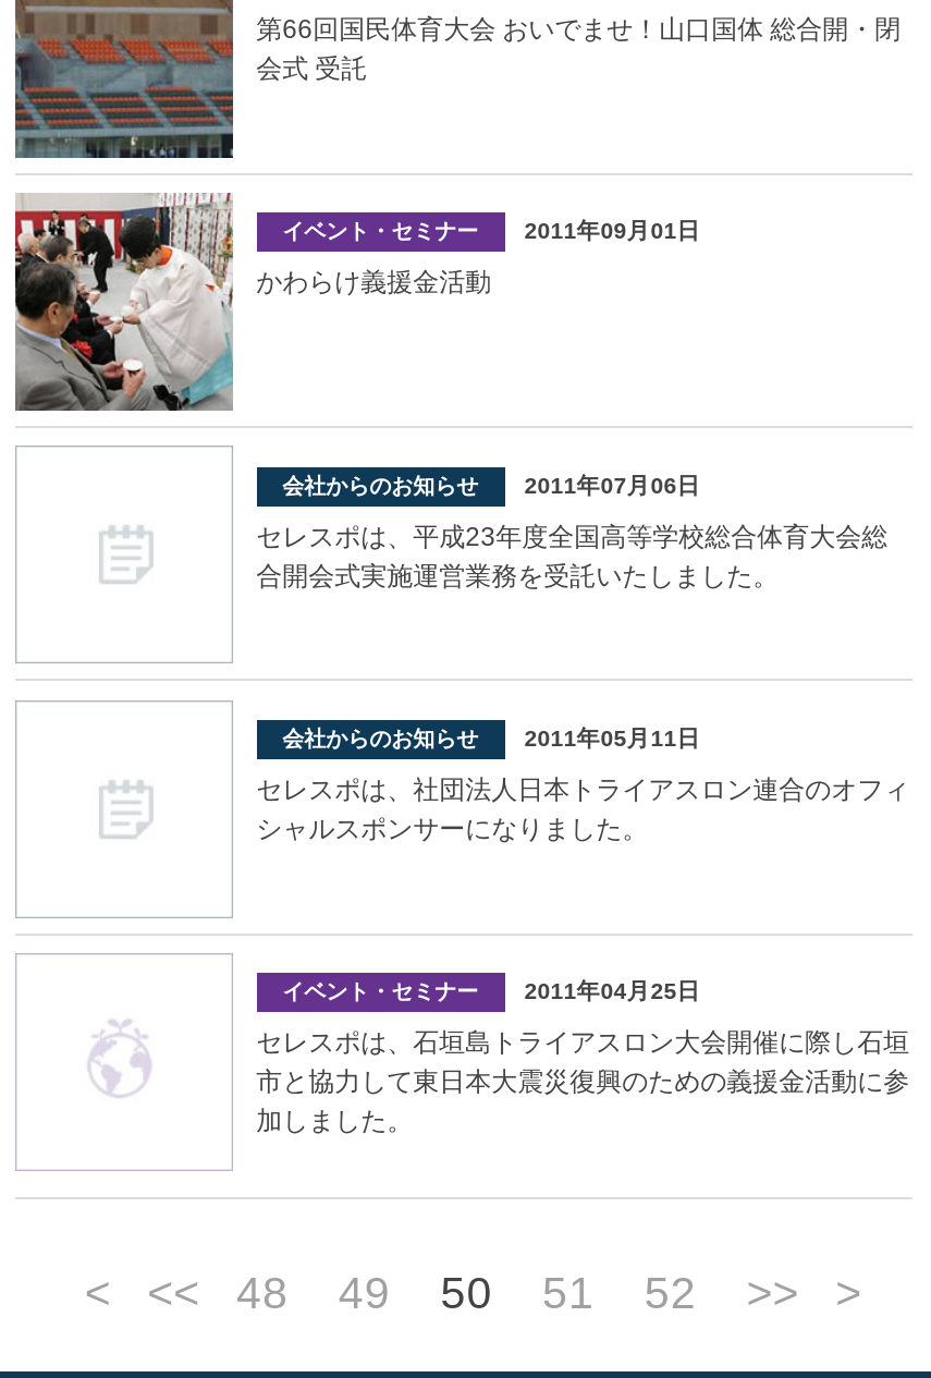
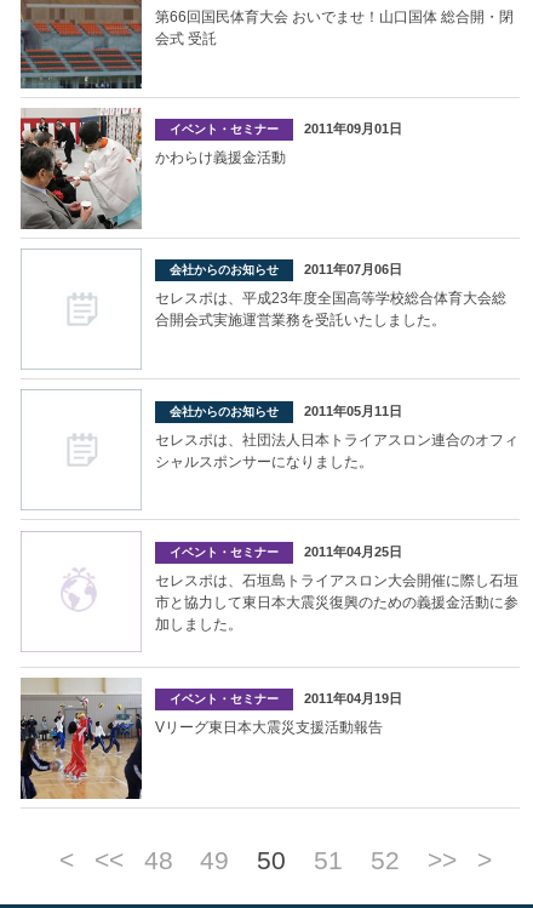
none -> [19,676,402,800] [image] | イベント・セミナー | 2011年04月19日 | Vリーグ東日本大震災支援活動報告

